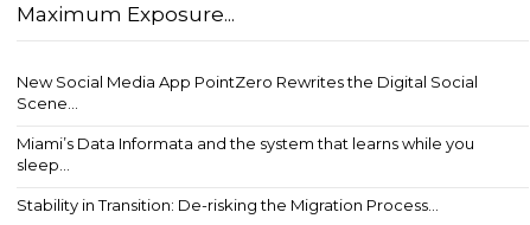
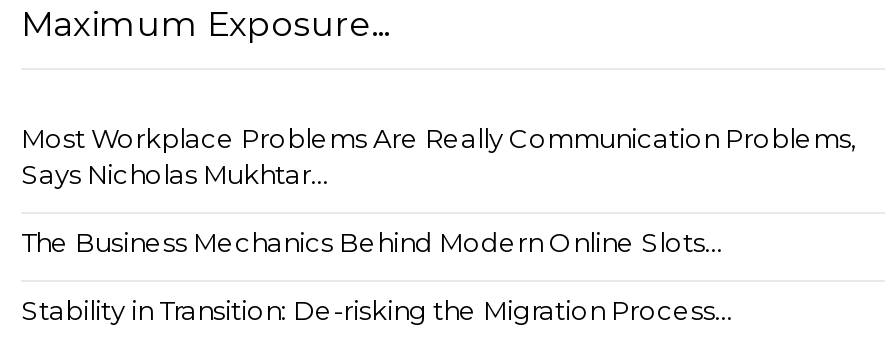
[17,72,478,112] New Social Media App PointZero Rewrites the Digital Social | Scene... -> [21,122,857,190] Most Workplace Problems Are Really Communication Problems, | Says Nicholas Mukhtar...
[17,134,474,174] Miami’s Data Informata and the system that learns while you | sleep... -> [21,226,723,258] The Business Mechanics Behind Modern Online Slots...

